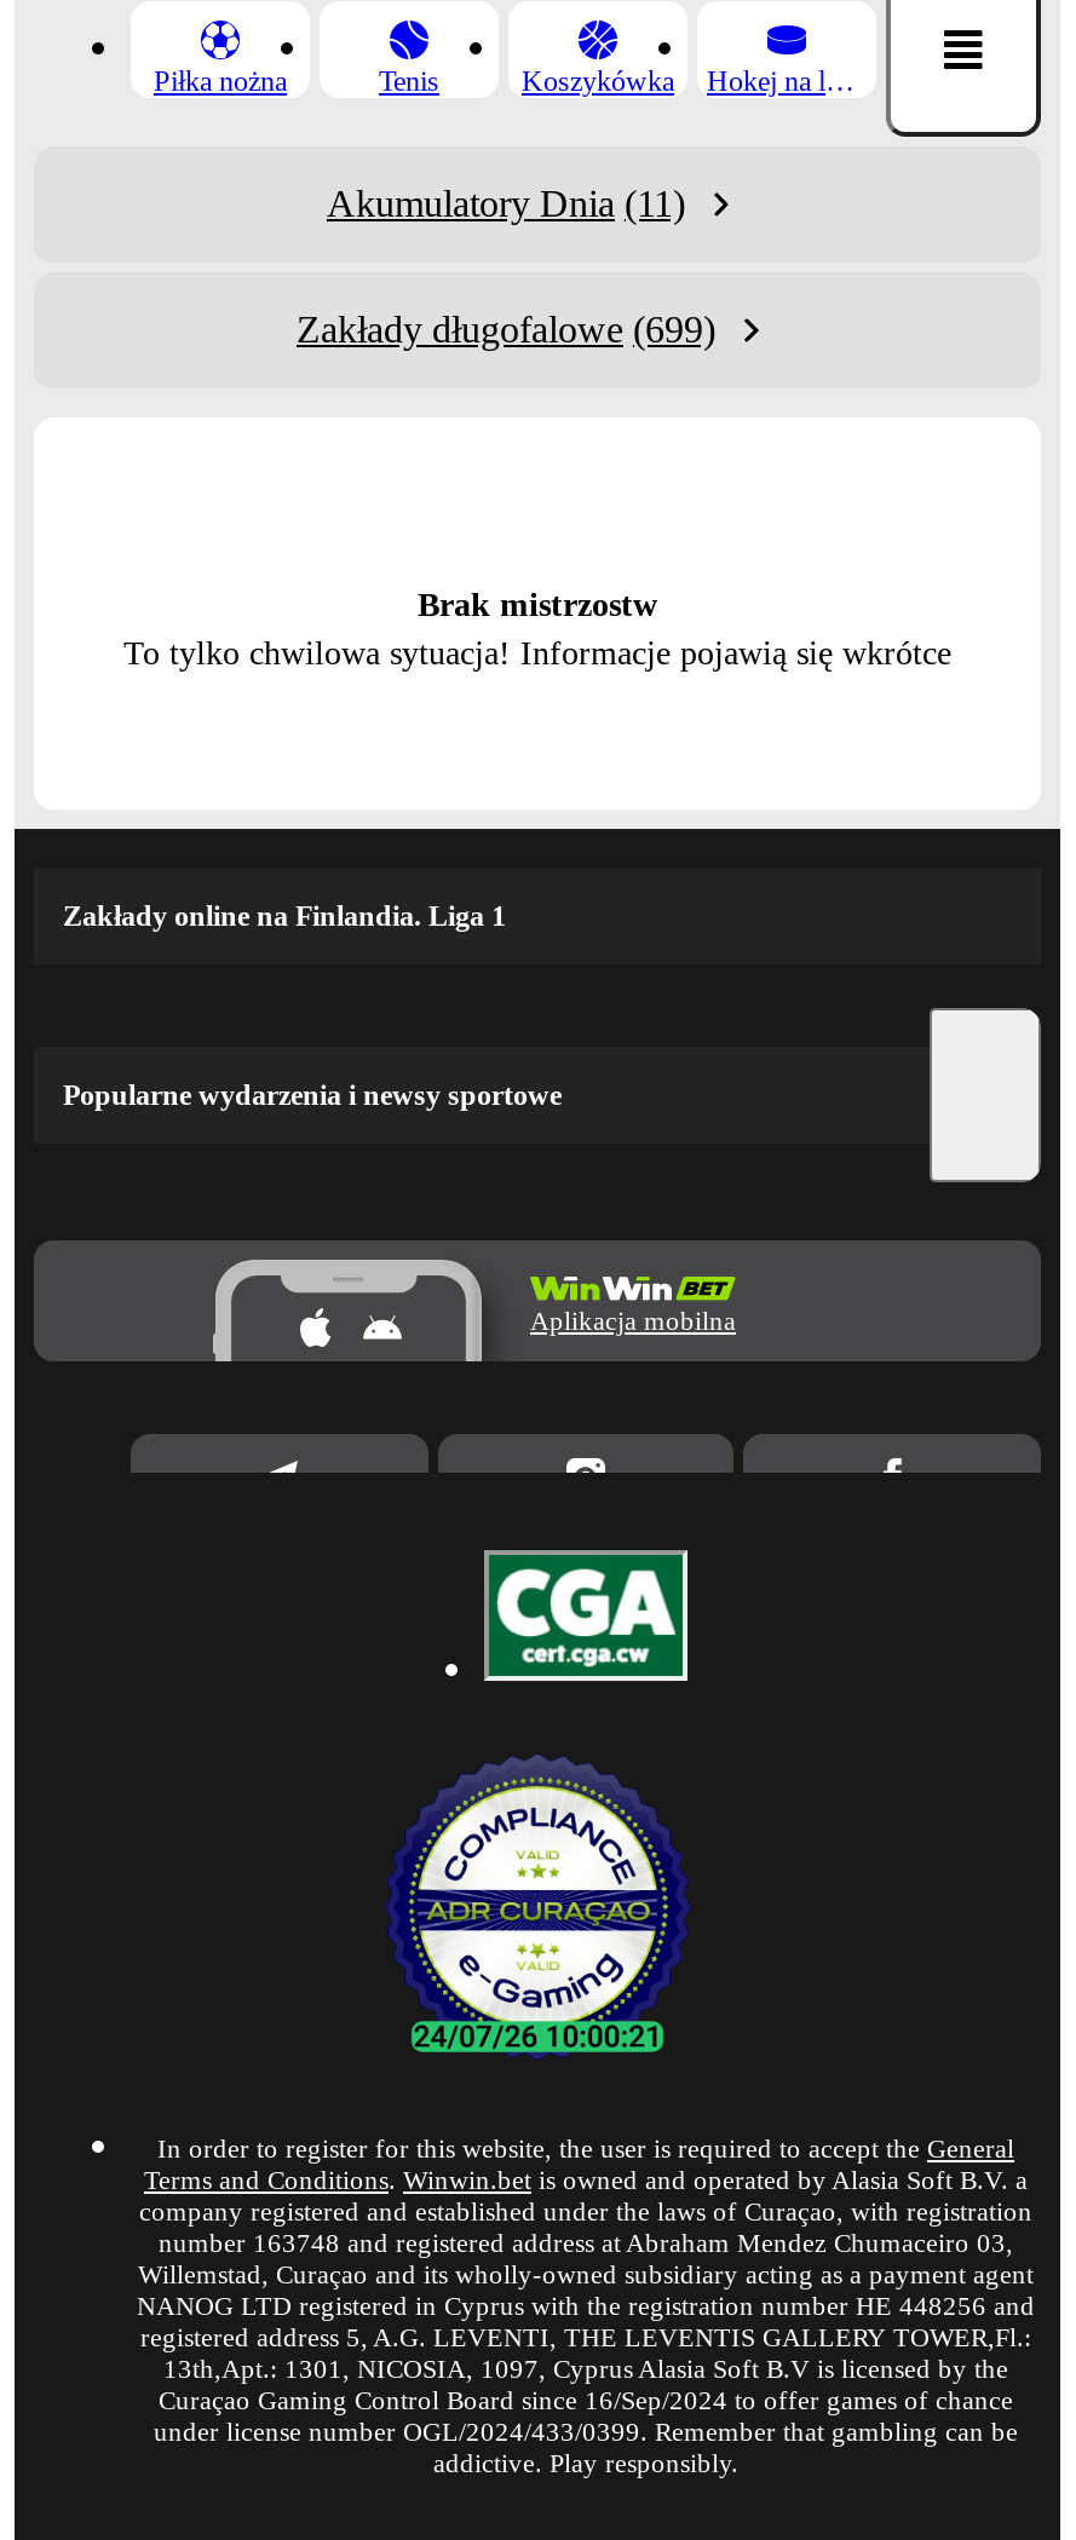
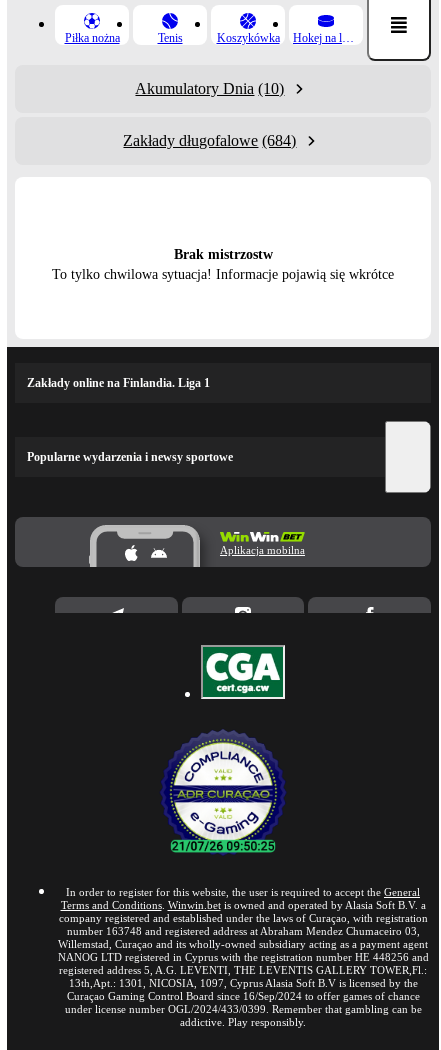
[327,183,685,224] Akumulatory Dnia (11) -> [135,80,284,97] Akumulatory Dnia (10)
[297,309,715,350] Zakłady długofalowe (699) -> [123,132,296,149] Zakłady długofalowe (684)

